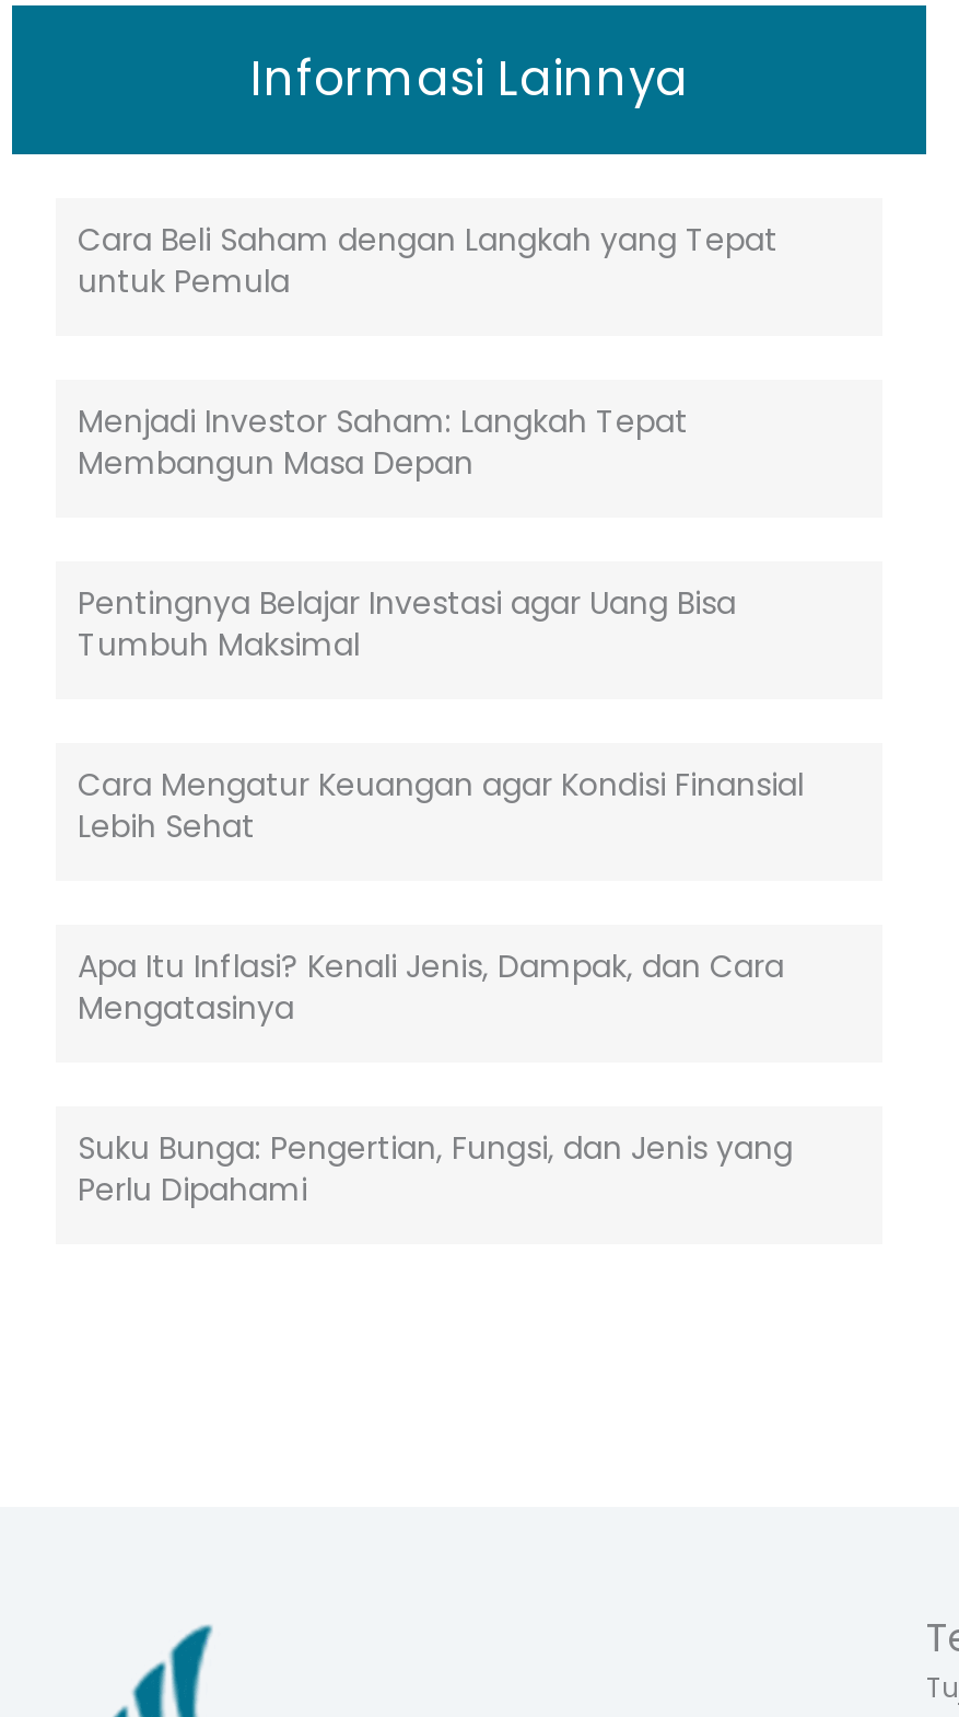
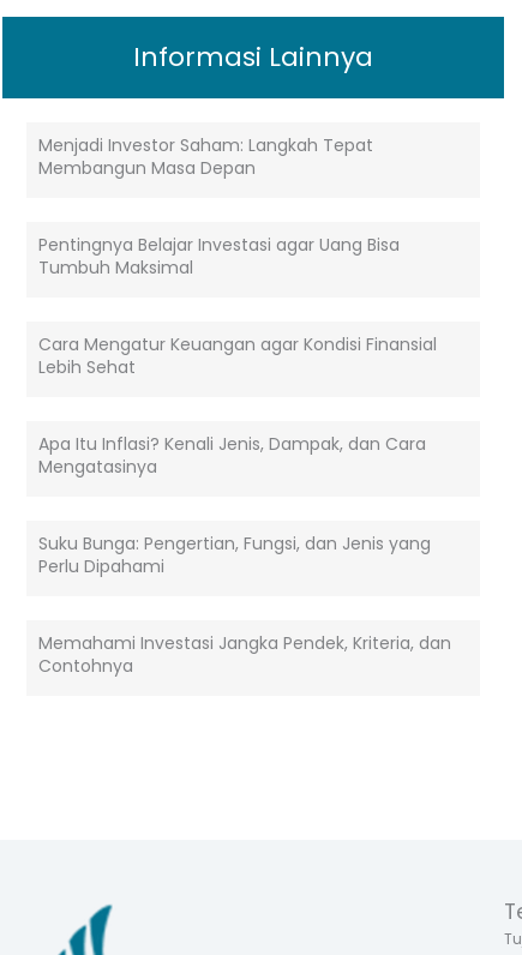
[78,218,777,303] Cara Beli Saham dengan Langkah yang Tepat | untuk Pemula -> none
moved [78,400,804,1212] -> [38,133,437,578]: Menjadi Investor Saham: Langkah Tepat | Membangun Masa Depan | Pentingnya Belajar Investasi agar Uang Bisa | ... | Suku Bunga: Pengertian, Fungsi, dan Jenis yang | Perlu Dipahami
none -> [38,631,451,678] Memahami Investasi Jangka Pendek, Kriteria, dan | Contohnya

